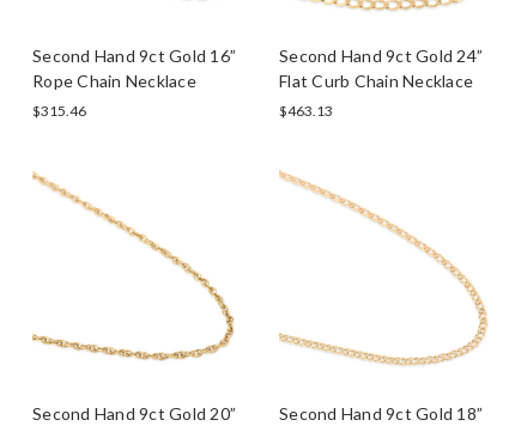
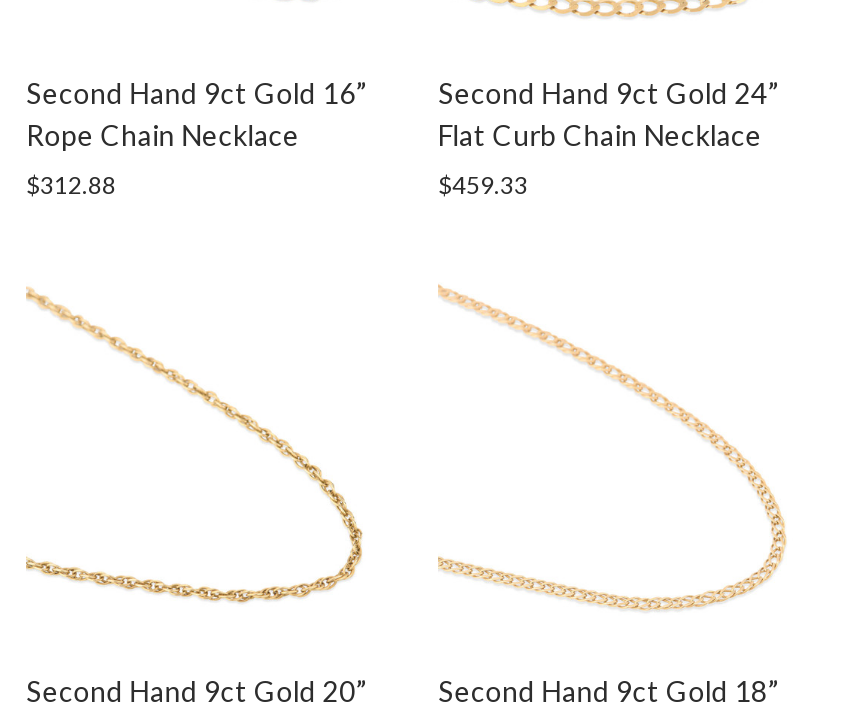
[32,102,86,120] $315.46 -> [26,170,116,200] $312.88
[279,102,333,120] $463.13 -> [438,170,528,200] $459.33

